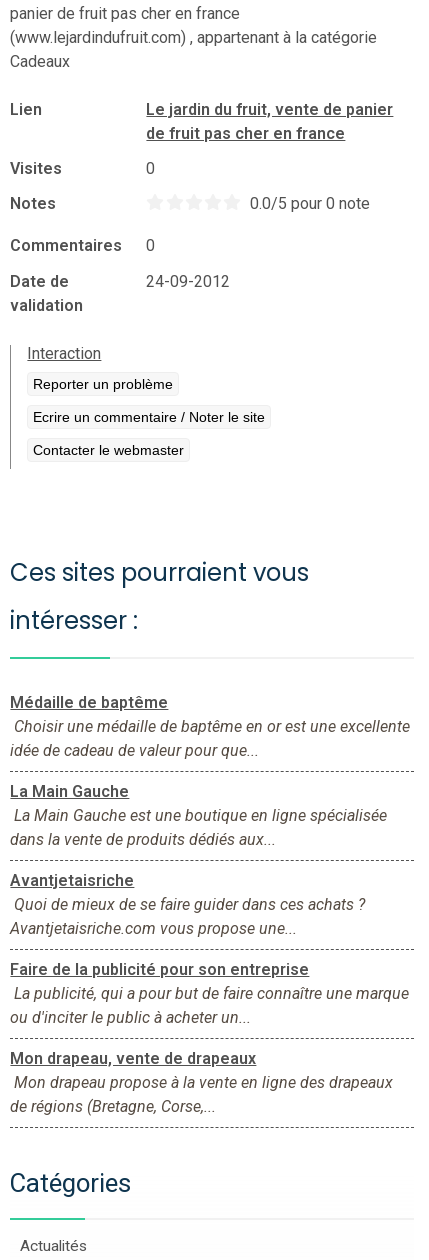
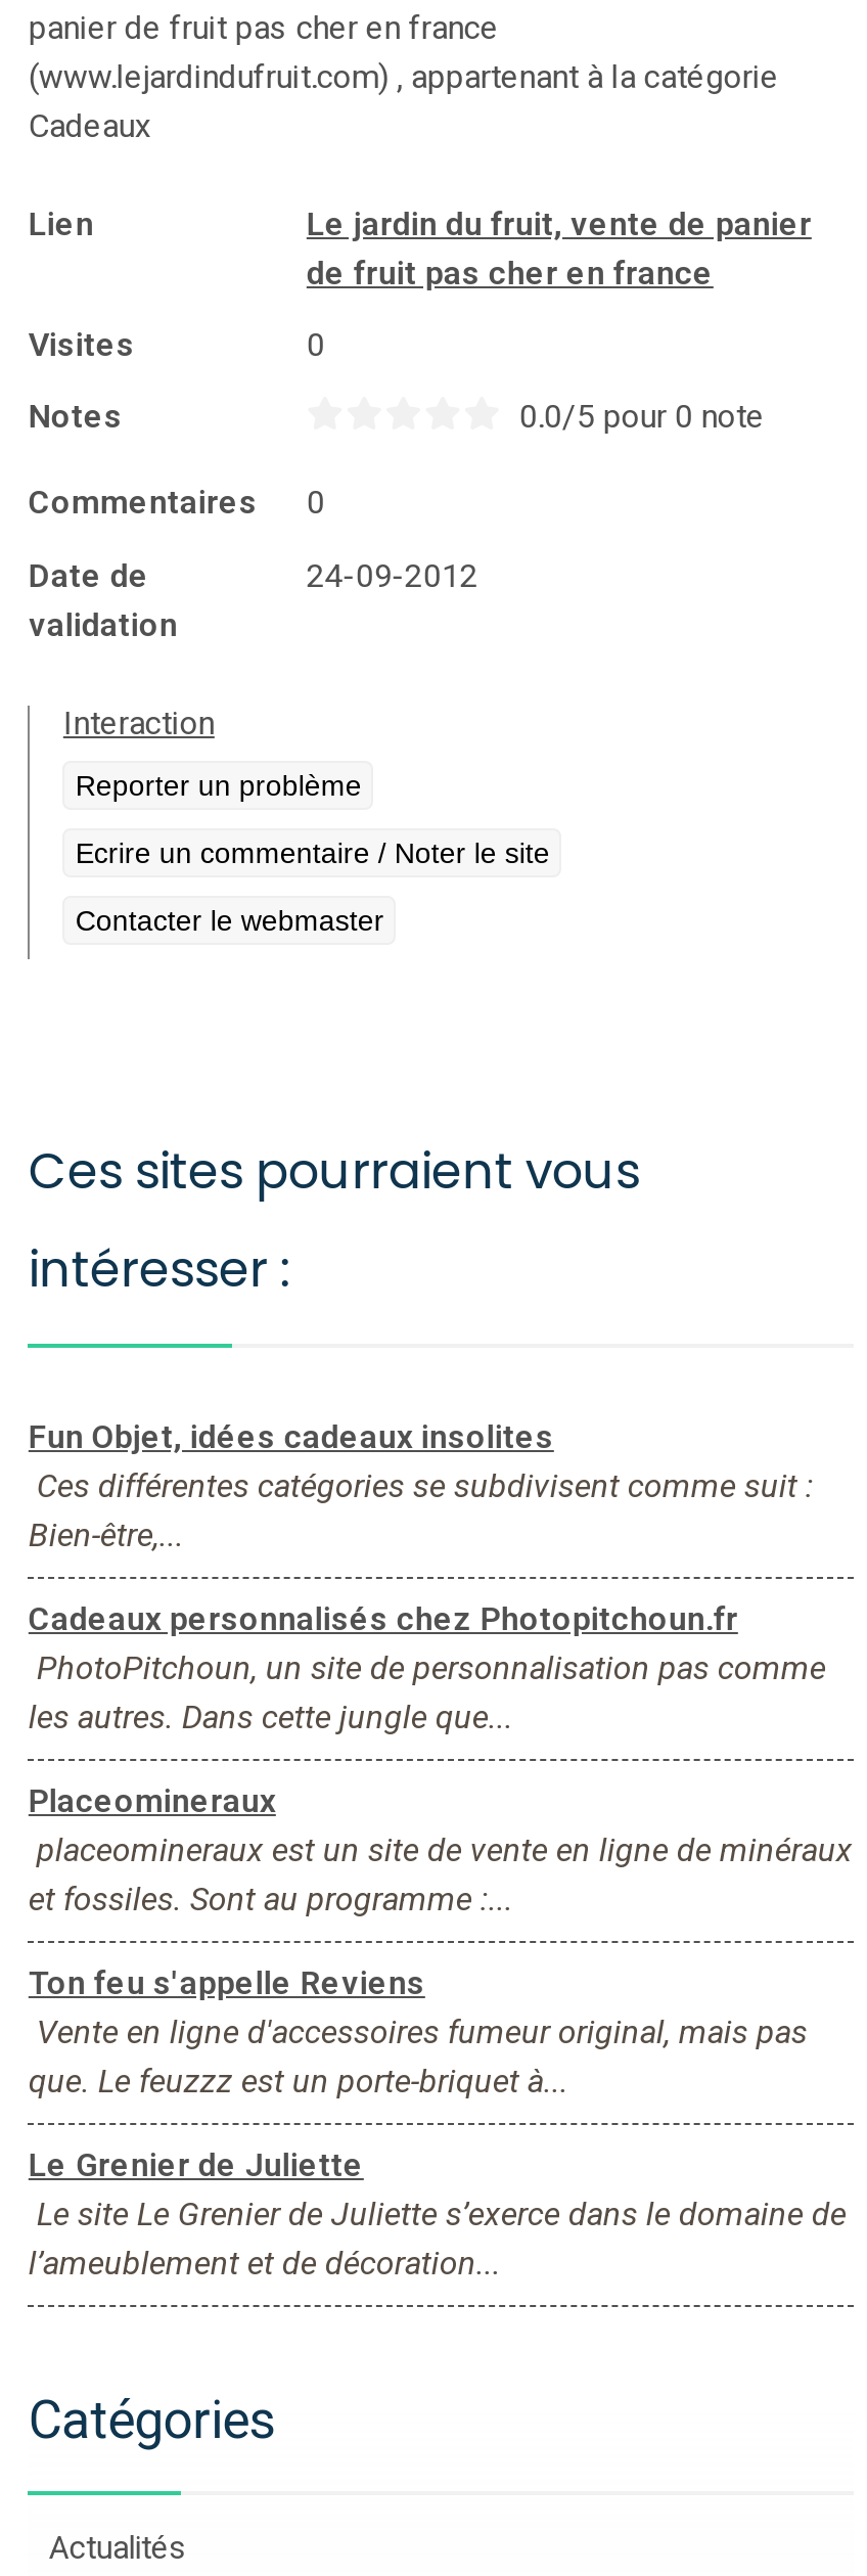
[10,693,410,760] Médaille de baptême | Choisir une médaille de baptême en or est une excellente | idée de cadeau de valeur pour que... -> [28,1417,814,1554] Fun Objet, idées cadeaux insolites | Ces différentes catégories se subdivisent comme suit : | Bien-être,...
[10,782,387,849] La Main Gauche | La Main Gauche est une boutique en ligne spécialisée | dans la vente de produits dédiés aux... -> [28,1599,826,1736] Cadeaux personnalisés chez Photopitchoun.fr | PhotoPitchoun, un site de personnalisation pas comme | les autres. Dans cette jungle que...
[10,871,365,938] Avantjetaisriche | Quoi de mieux de se faire guider dans ces achats ? | Avantjetaisriche.com vous propose une... -> [28,1781,852,1918] Placeomineraux | placeomineraux est un site de vente en ligne de minéraux | et fossiles. Sont au programme :...
[10,960,409,1027] Faire de la publicité pour son entreprise | La publicité, qui a pour but de faire connaître une marque | ou d'inciter le public à acheter un... -> [28,1963,807,2100] Ton feu s'appelle Reviens | Vente en ligne d'accessoires fumeur original, mais pas | que. Le feuzzz est un porte-briquet à...
[10,1049,393,1116] Mon drapeau, vente de drapeaux | Mon drapeau propose à la vente en ligne des drapeaux | de régions (Bretagne, Corse,... -> [28,2145,846,2282] Le Grenier de Juliette | Le site Le Grenier de Juliette s’exerce dans le domaine de | l’ameublement et de décoration...

